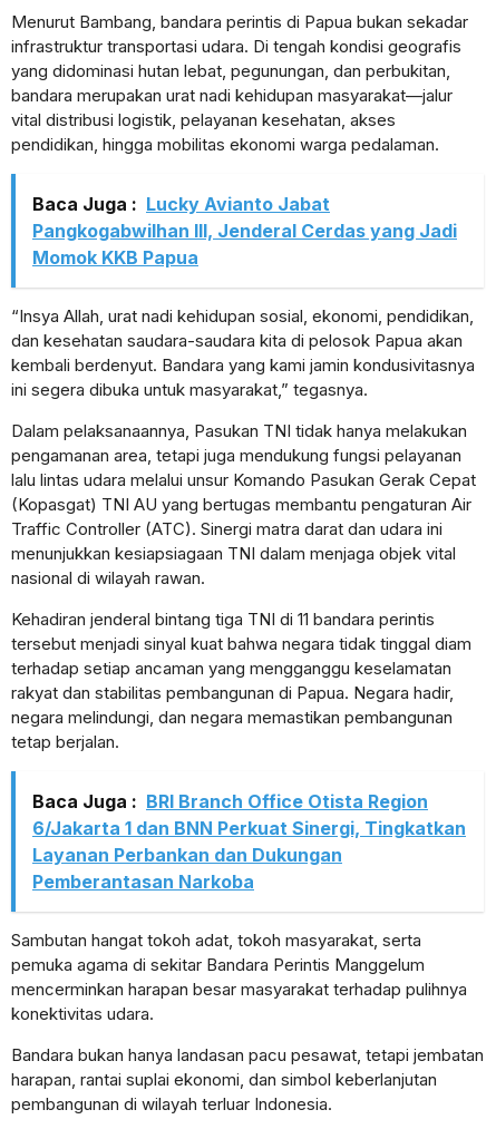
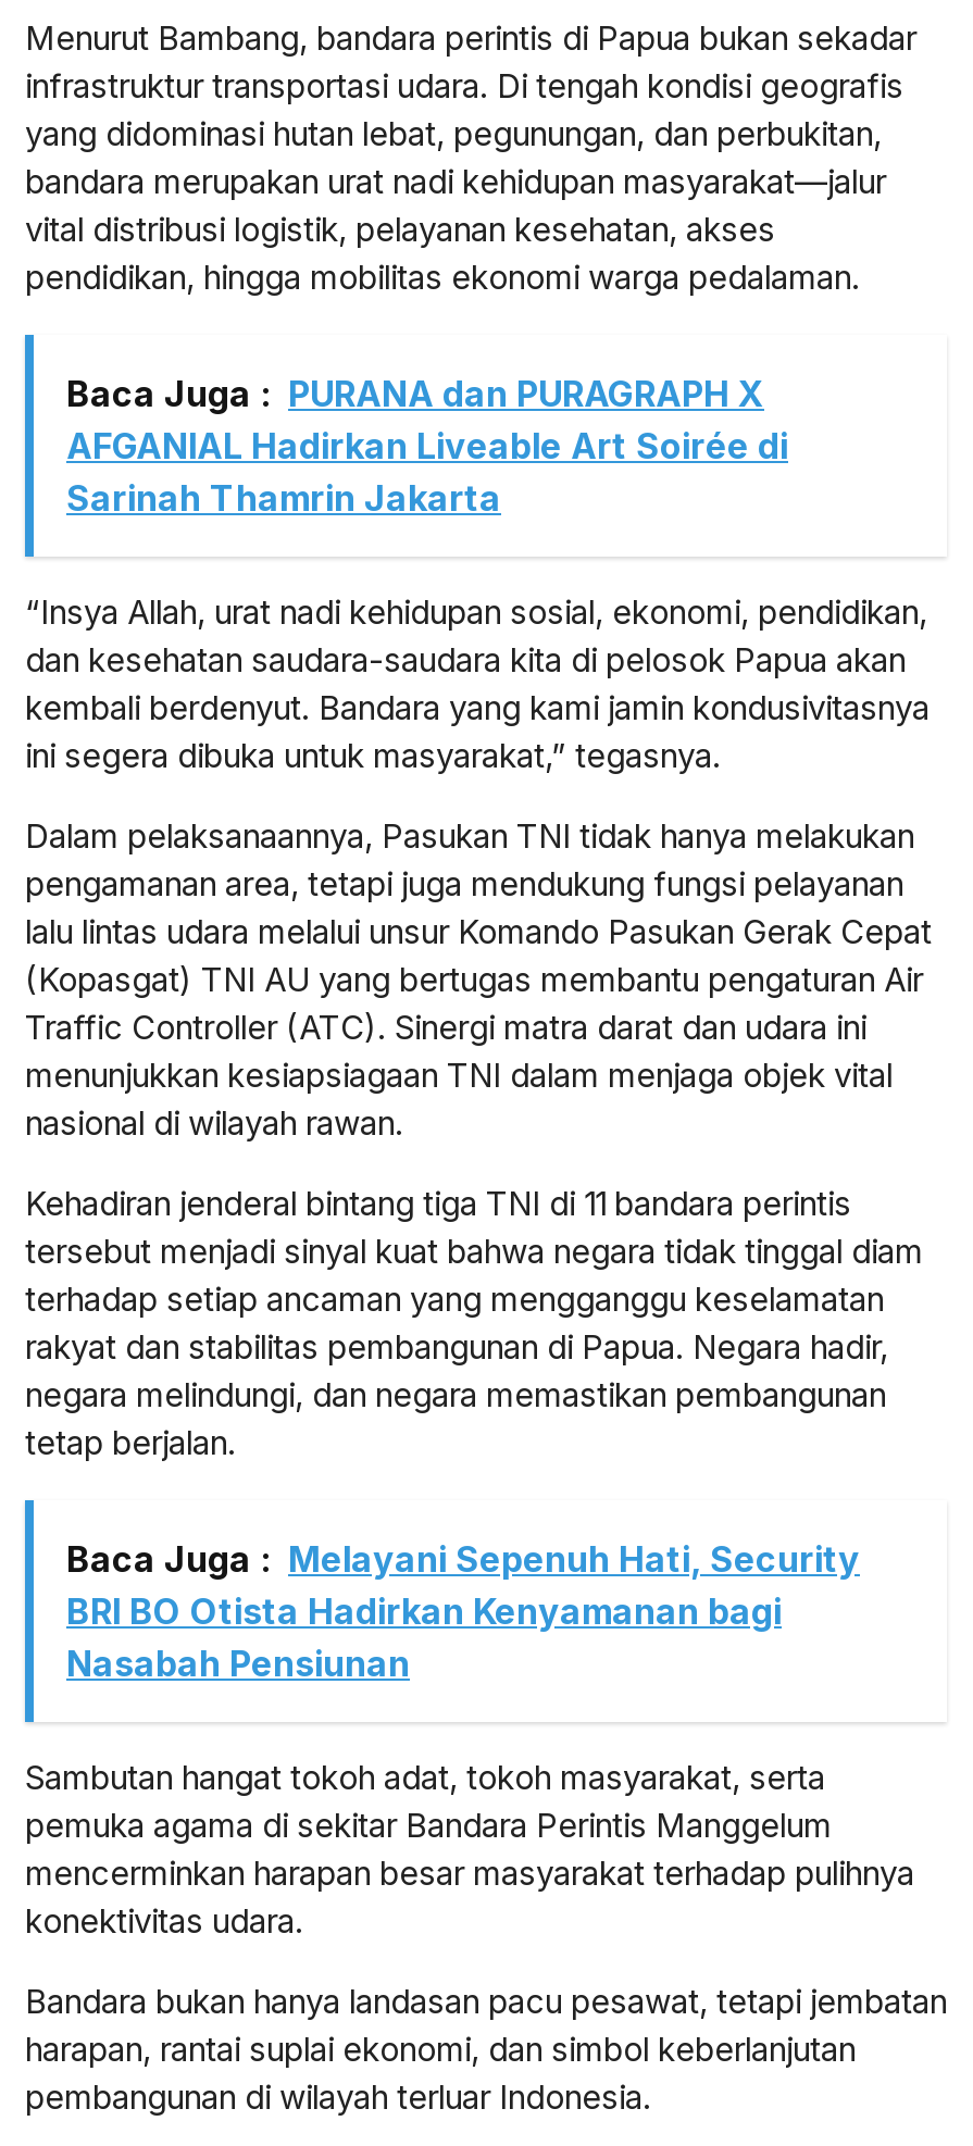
[32,193,457,269] Baca Juga : Lucky Avianto Jabat | Pangkogabwilhan III, Jenderal Cerdas yang Jadi | Momok KKB Papua -> [66,372,788,520] Baca Juga : PURANA dan PURAGRAPH X | AFGANIAL Hadirkan Liveable Art Soirée di | Sarinah Thamrin Jakarta
[32,790,466,893] Baca Juga : BRI Branch Office Otista Region | 6/Jakarta 1 dan BNN Perkuat Sinergi, Tingkatkan | Layanan Perbankan dan Dukungan | Pemberantasan Narkoba -> [66,1537,860,1685] Baca Juga : Melayani Sepenuh Hati, Security | BRI BO Otista Hadirkan Kenyamanan bagi | Nasabah Pensiunan

